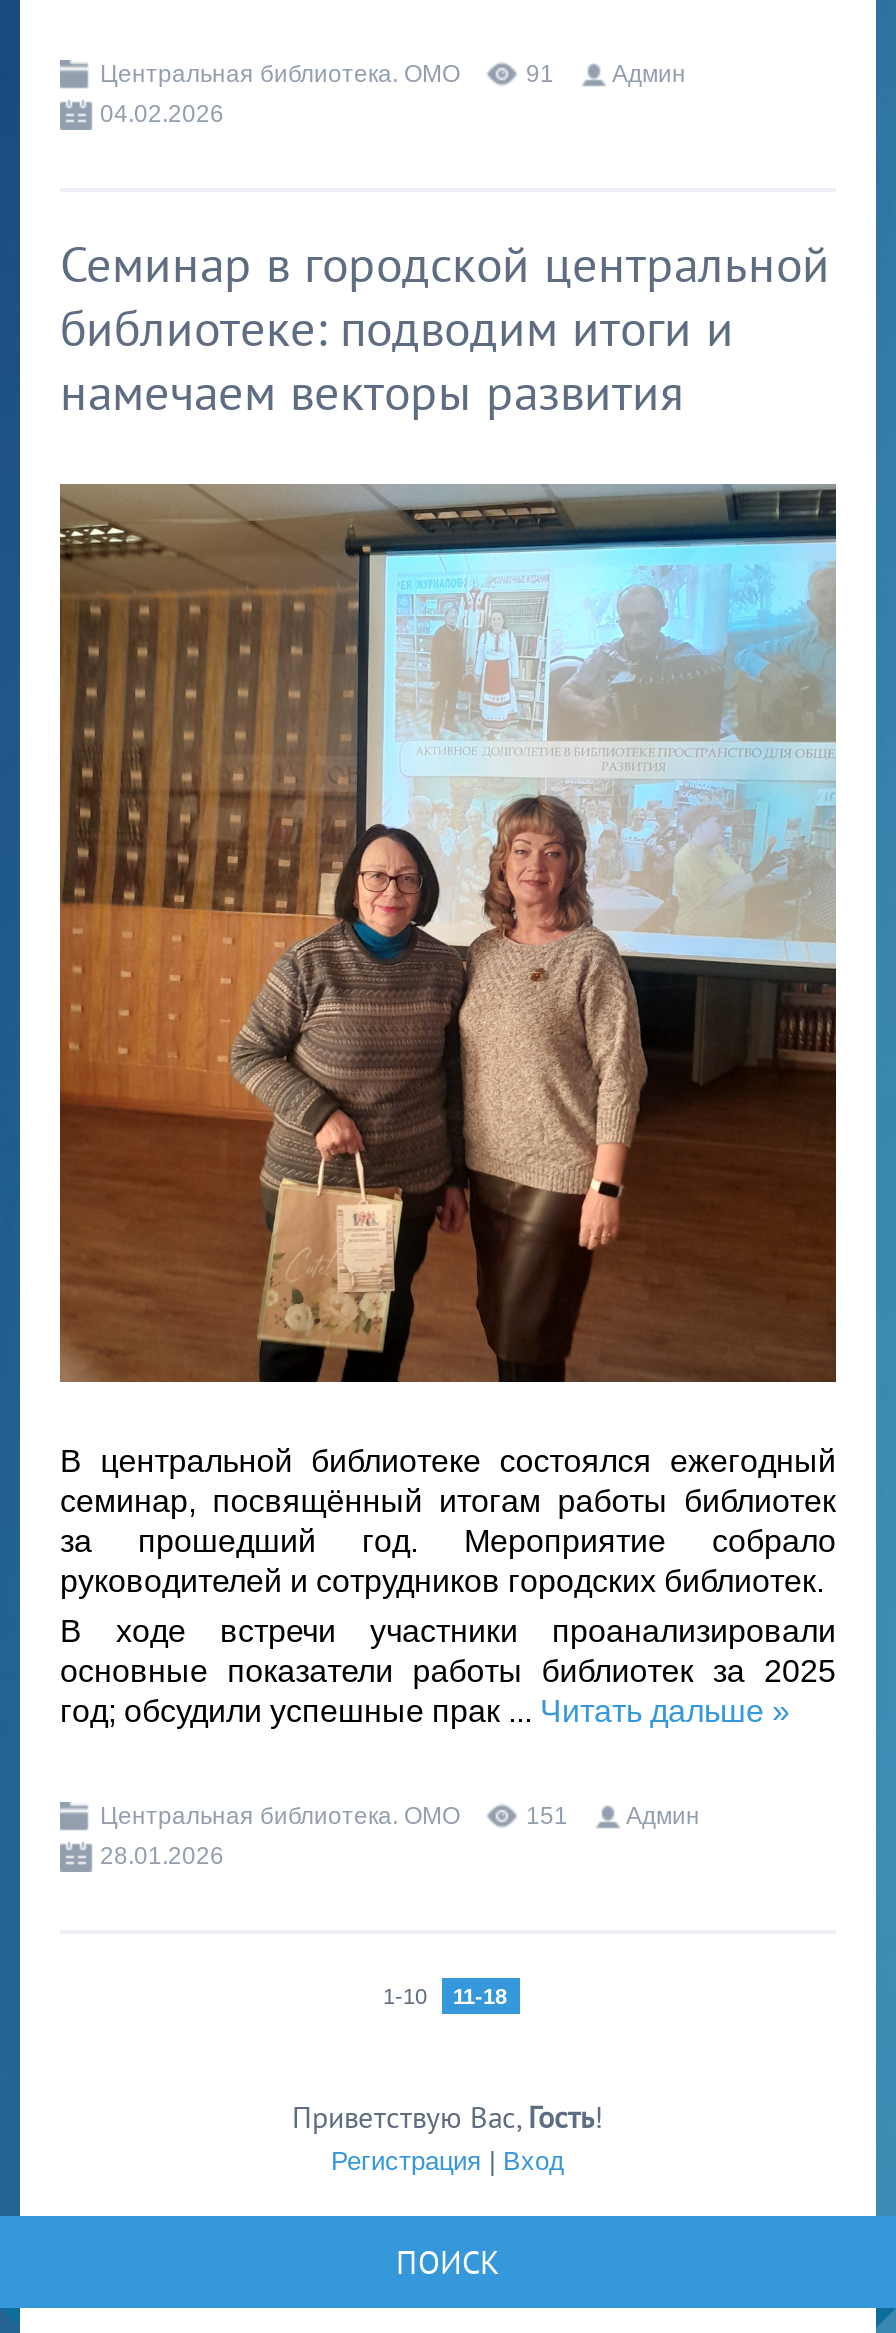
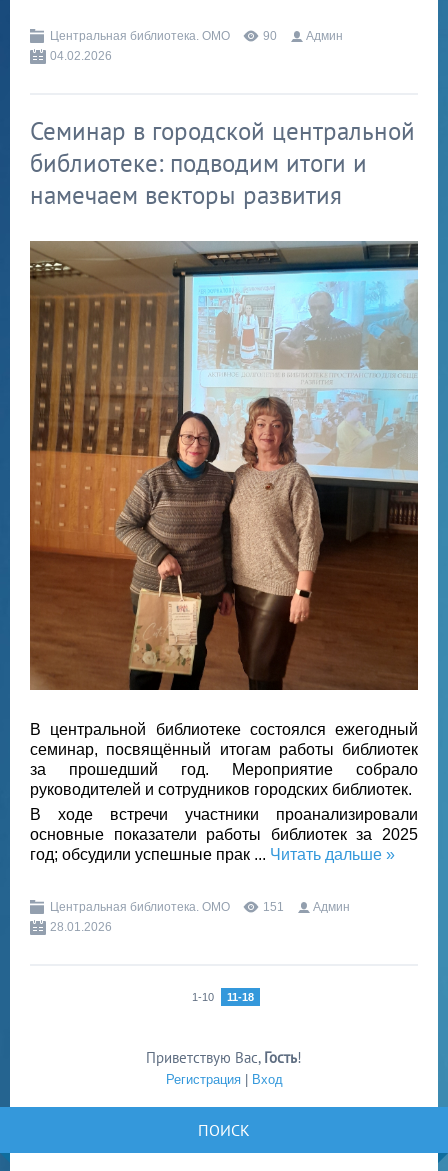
[526,60,554,88] 91 -> [263,29,277,43] 90

